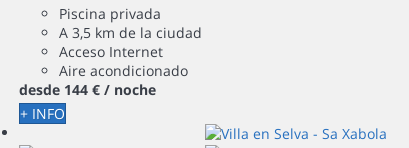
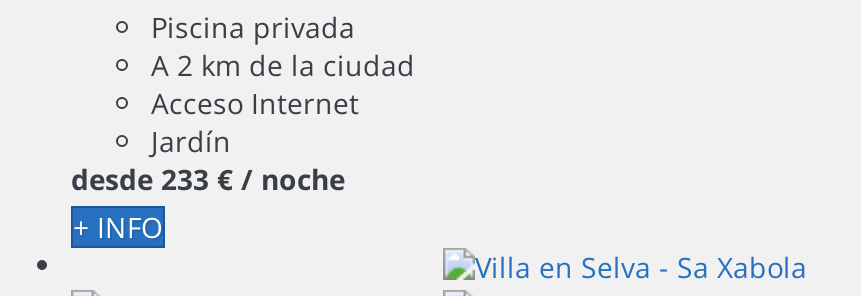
[59,22,202,41] A 3,5 km de la ciudad -> [151,45,415,83] A 2 km de la ciudad
[19,60,188,98] Aire acondicionado | desde 144 € / noche -> [71,121,345,197] Jardín | desde 233 € / noche

